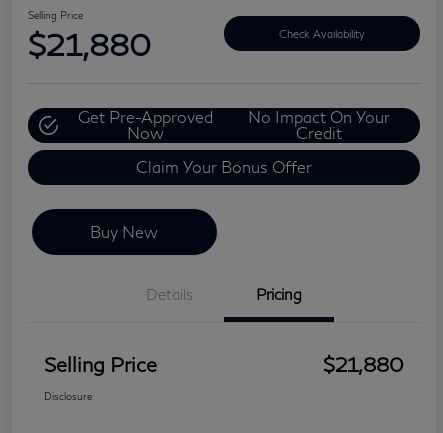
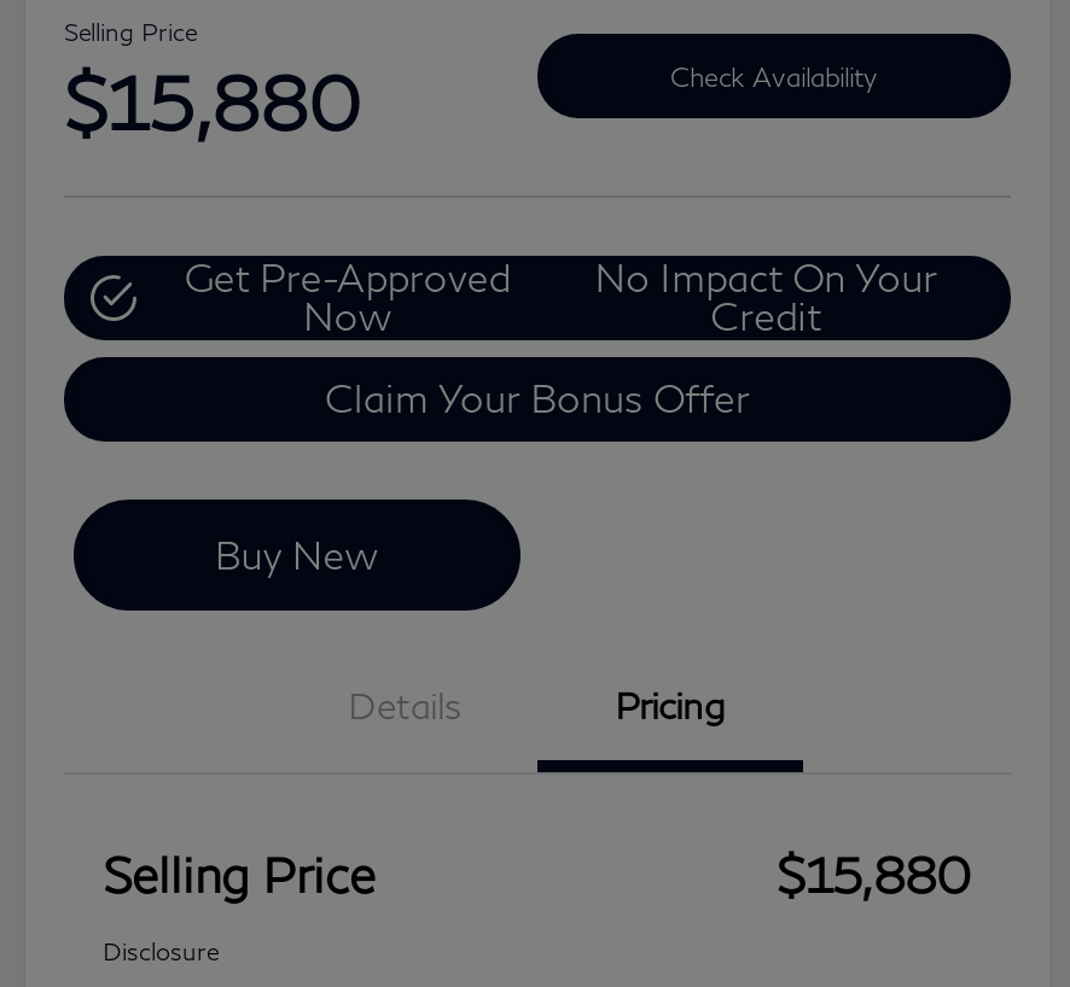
[28,26,151,62] $21,880 -> [64,57,361,144] $15,880
[323,352,404,376] $21,880 -> [777,844,972,902] $15,880

